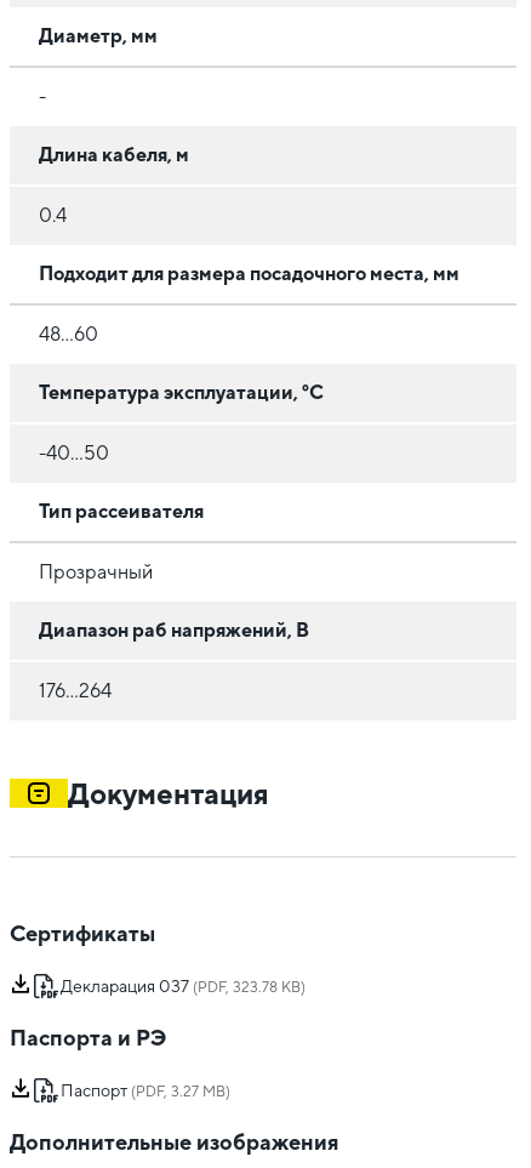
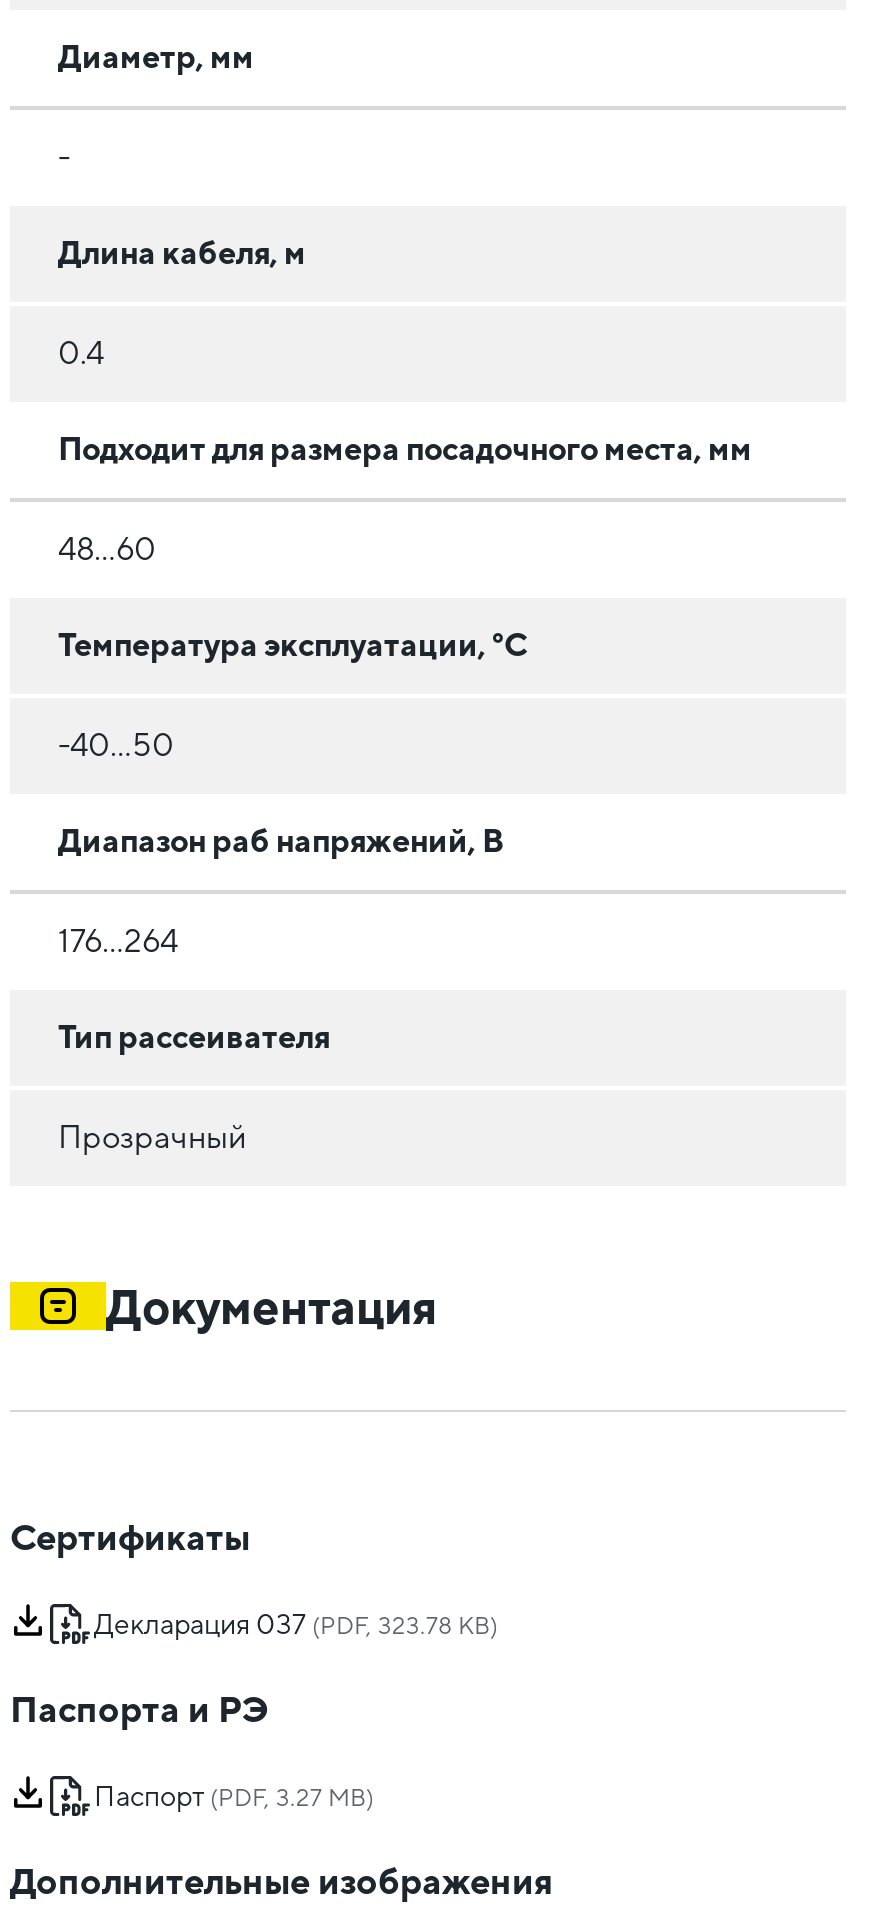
moved [39,500,204,584] -> [58,1019,330,1157]: Тип рассеивателя | Прозрачный
moved [39,619,309,703] -> [58,823,504,961]: Диапазон раб напряжений, В | 176...264

